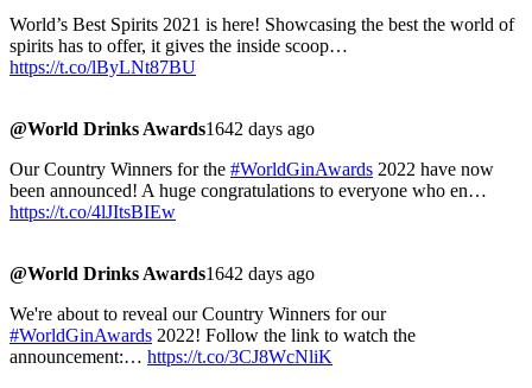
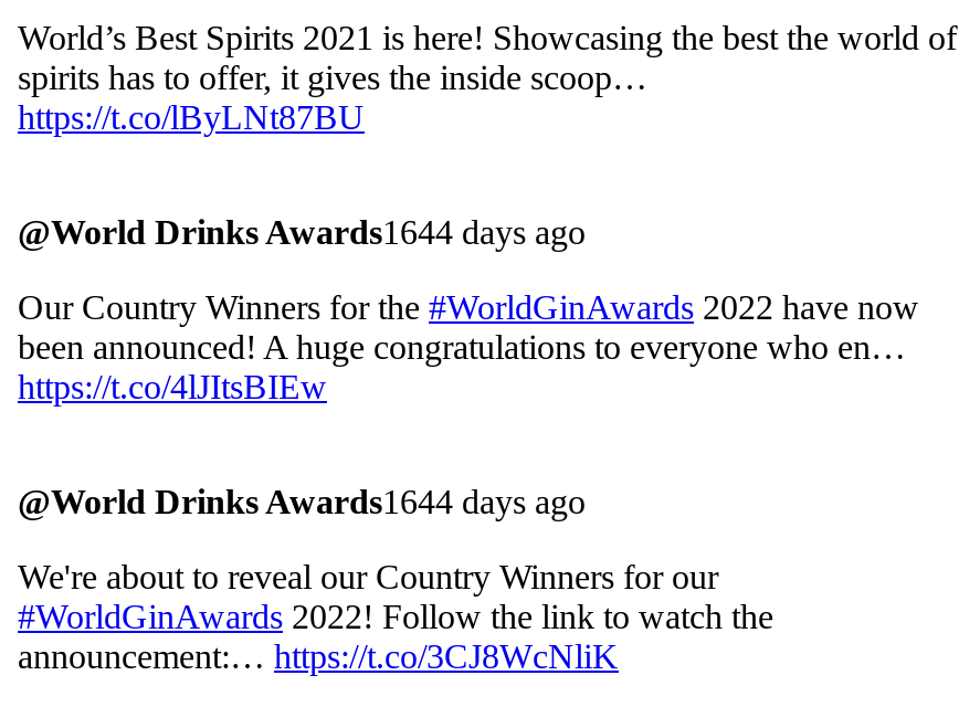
[9,118,315,138] @World Drinks Awards1642 days ago -> [18,212,586,250] @World Drinks Awards1644 days ago
[9,263,315,283] @World Drinks Awards1642 days ago -> [18,482,586,519] @World Drinks Awards1644 days ago

